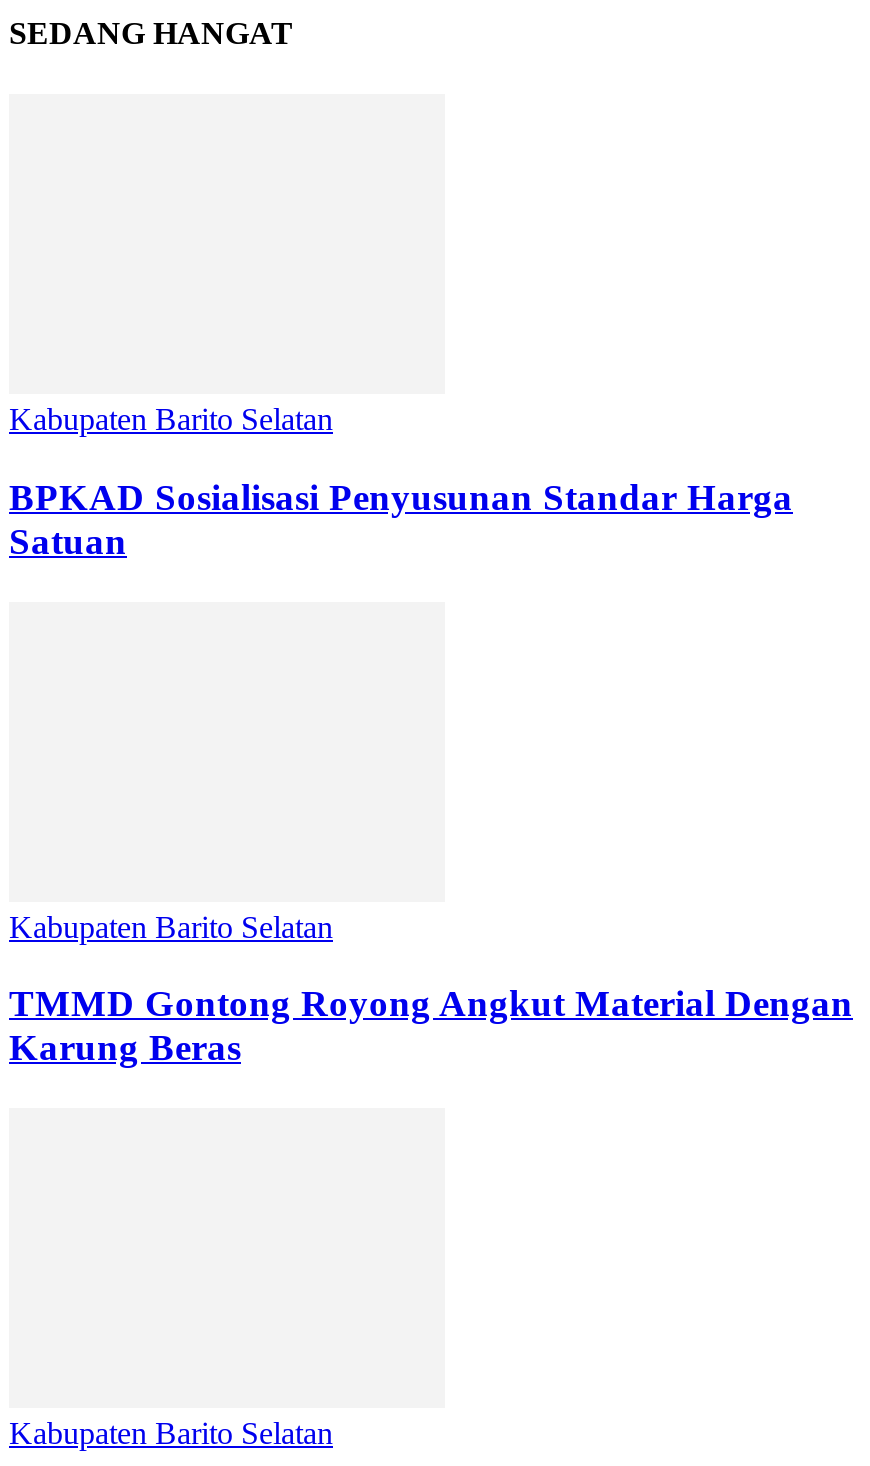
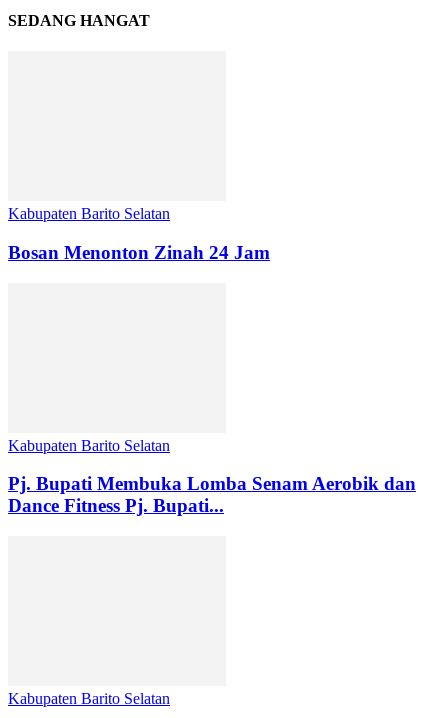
[9,476,793,562] BPKAD Sosialisasi Penyusunan Standar Harga | Satuan -> [8,242,270,263] Bosan Menonton Zinah 24 Jam
[9,983,853,1069] TMMD Gontong Royong Angkut Material Dengan | Karung Beras -> [8,473,416,516] Pj. Bupati Membuka Lomba Senam Aerobik dan | Dance Fitness Pj. Bupati...

